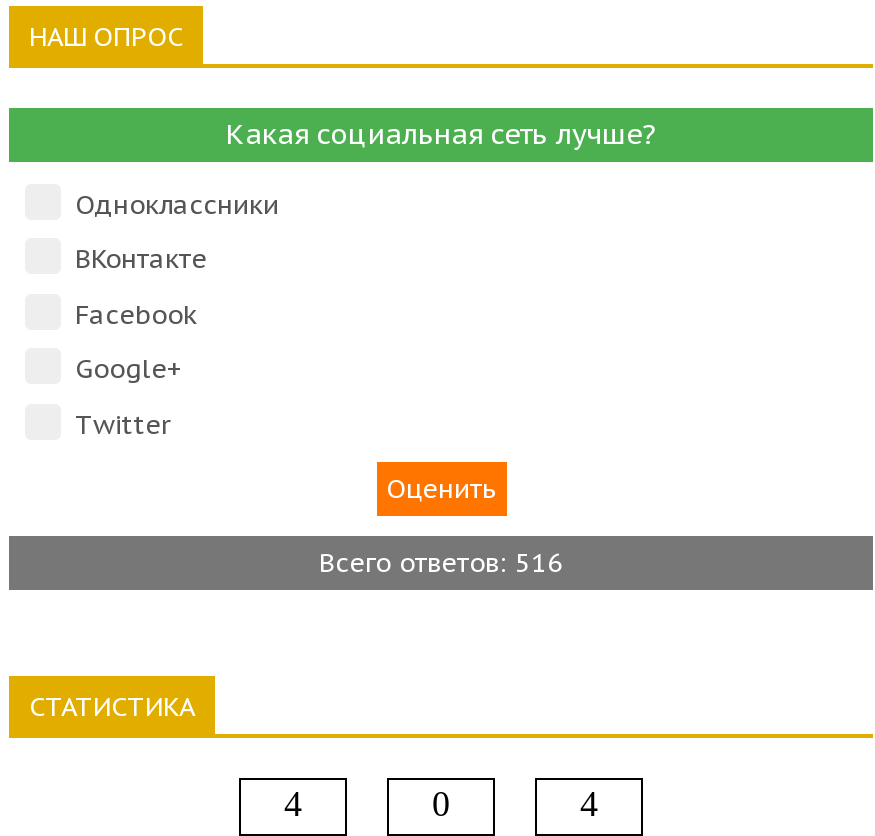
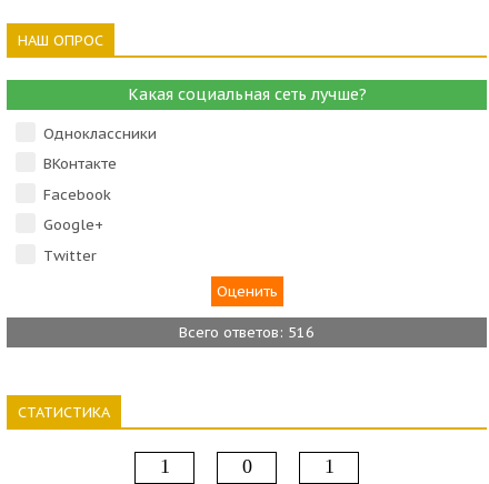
[284,784,302,824] 4 -> [159,455,169,477] 1
[580,784,598,824] 4 -> [324,455,334,477] 1

